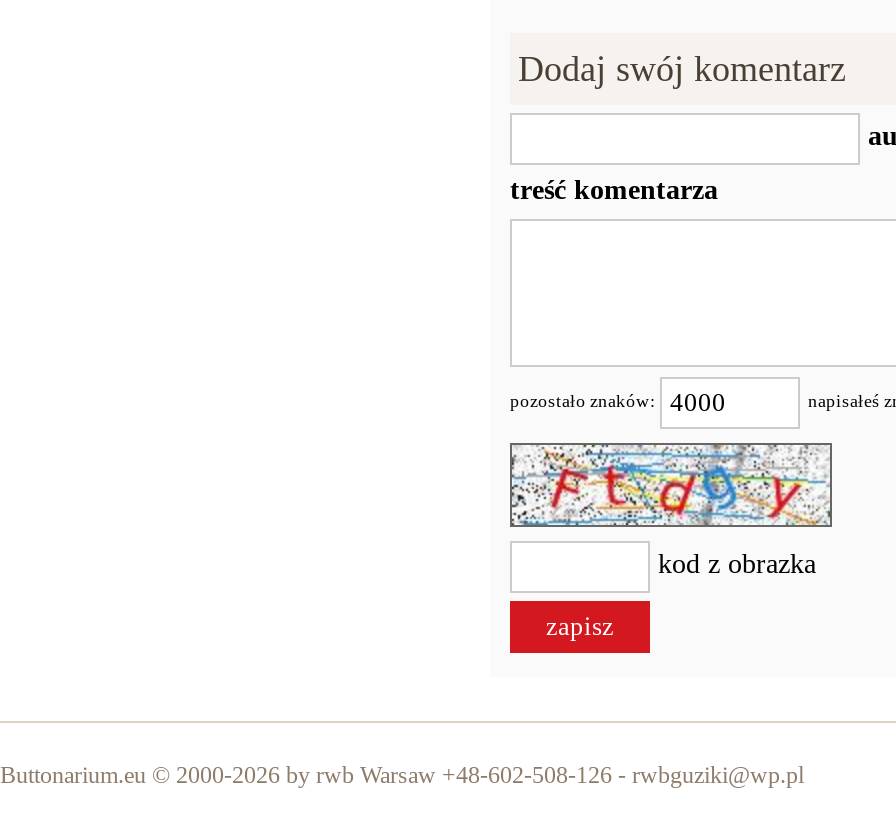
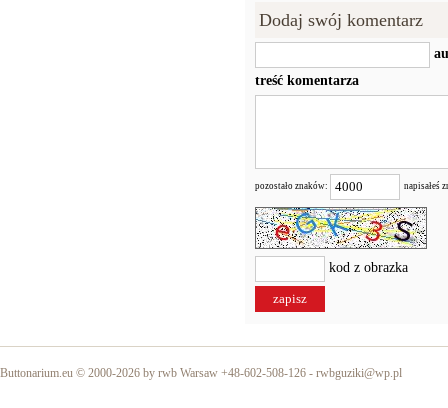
[510,443,854,527] [image] -> [256,206,428,250] [image]

